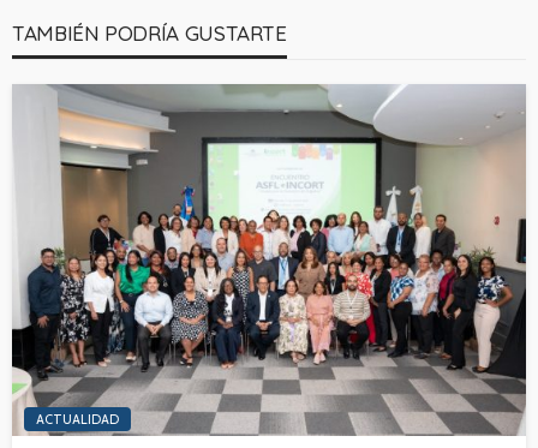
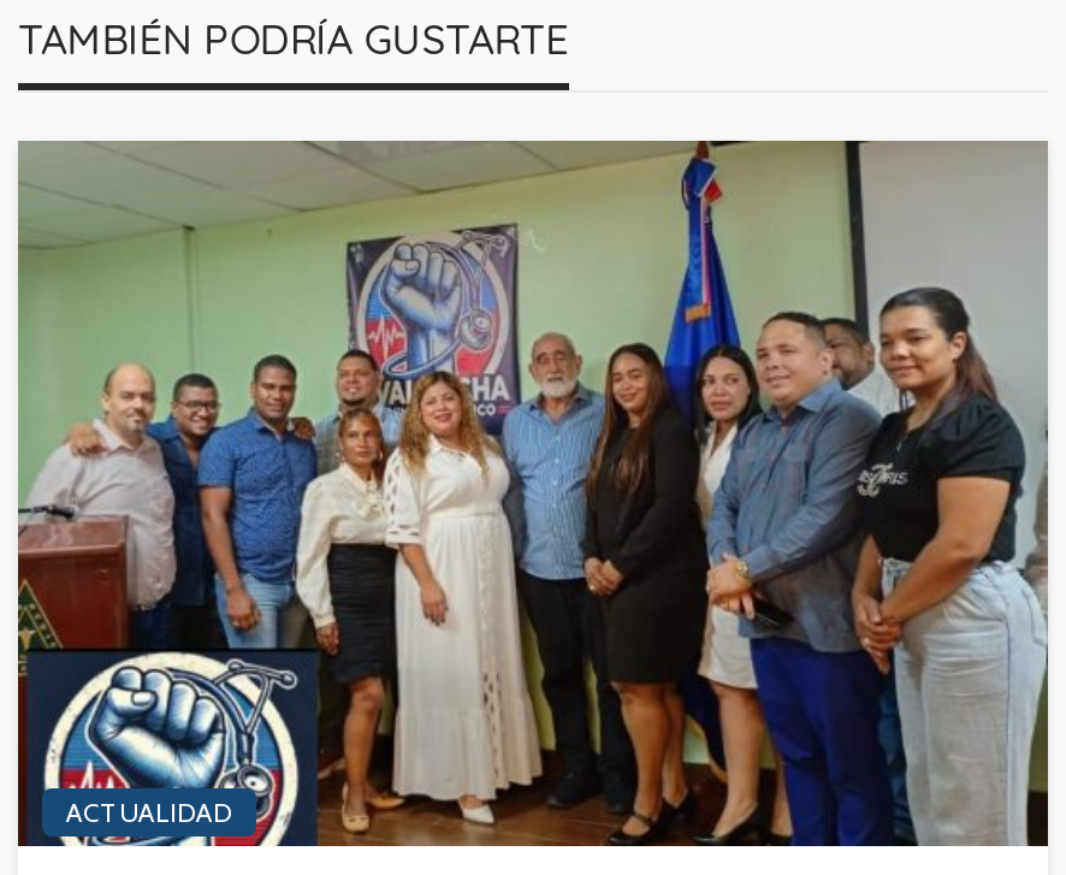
[12,84,527,437] [image] -> [16,138,1050,849] [image]

